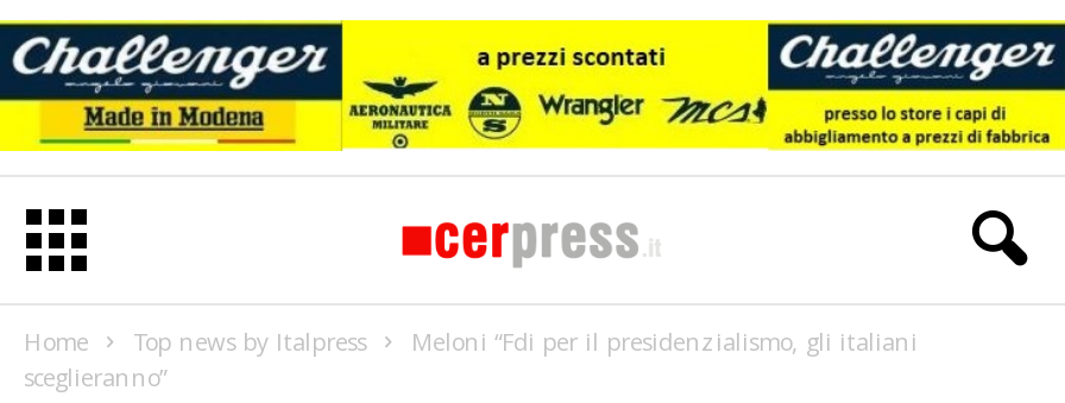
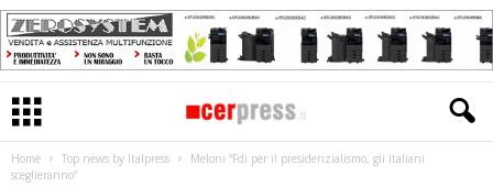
[7,18,1058,153] [image] -> [3,10,490,70] [image]

